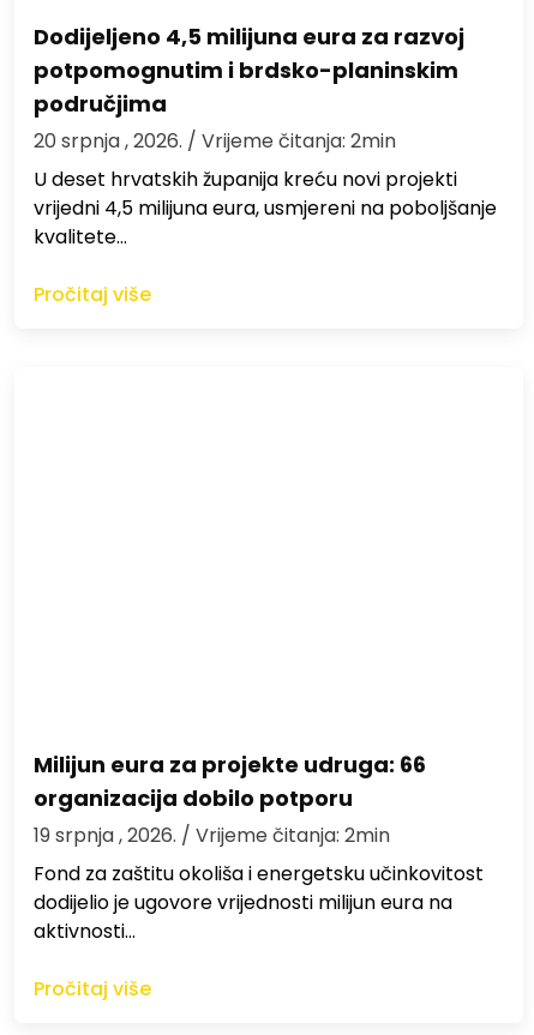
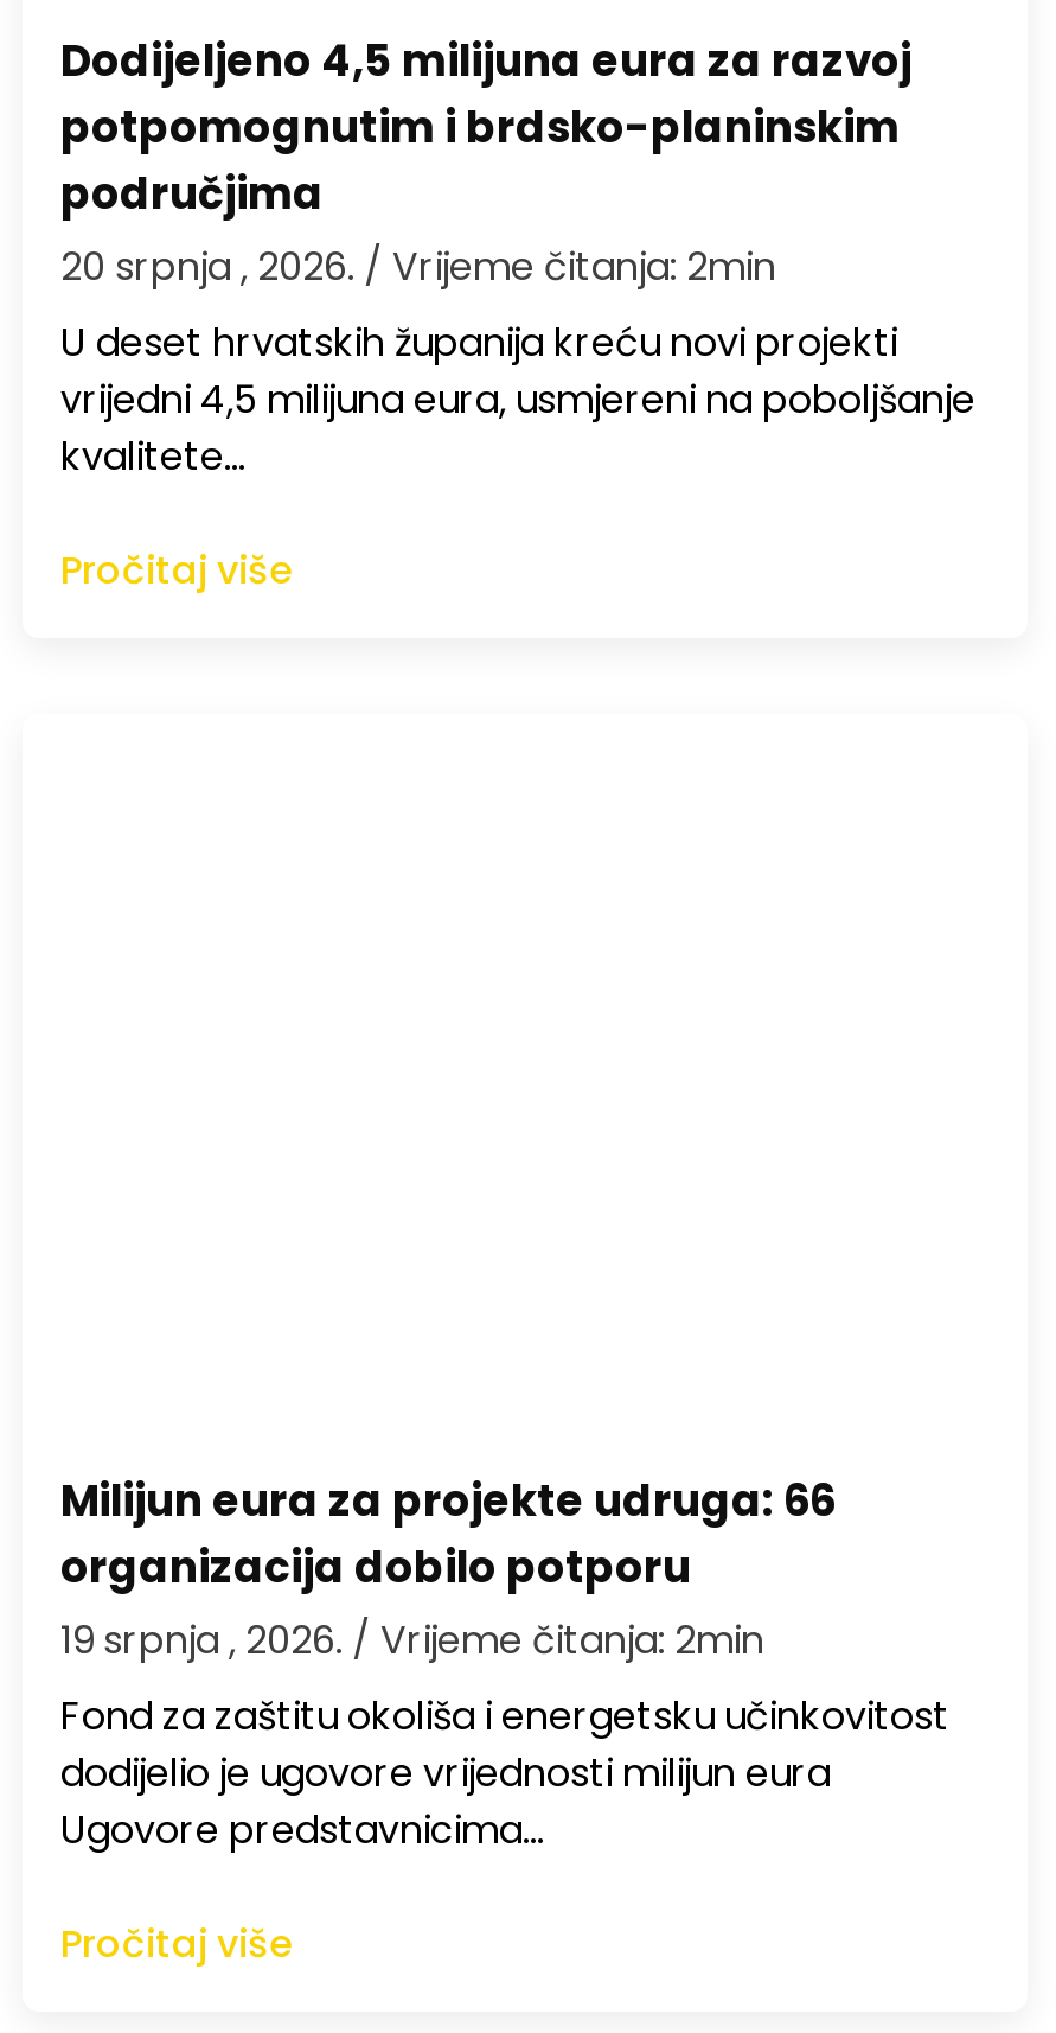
[34,889,452,945] dodijelio je ugovore vrijednosti milijun eura na | aktivnosti… -> [60,1745,831,1857] dodijelio je ugovore vrijednosti milijun eura | Ugovore predstavnicima…

